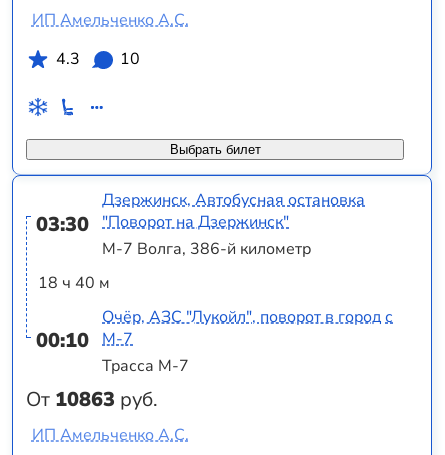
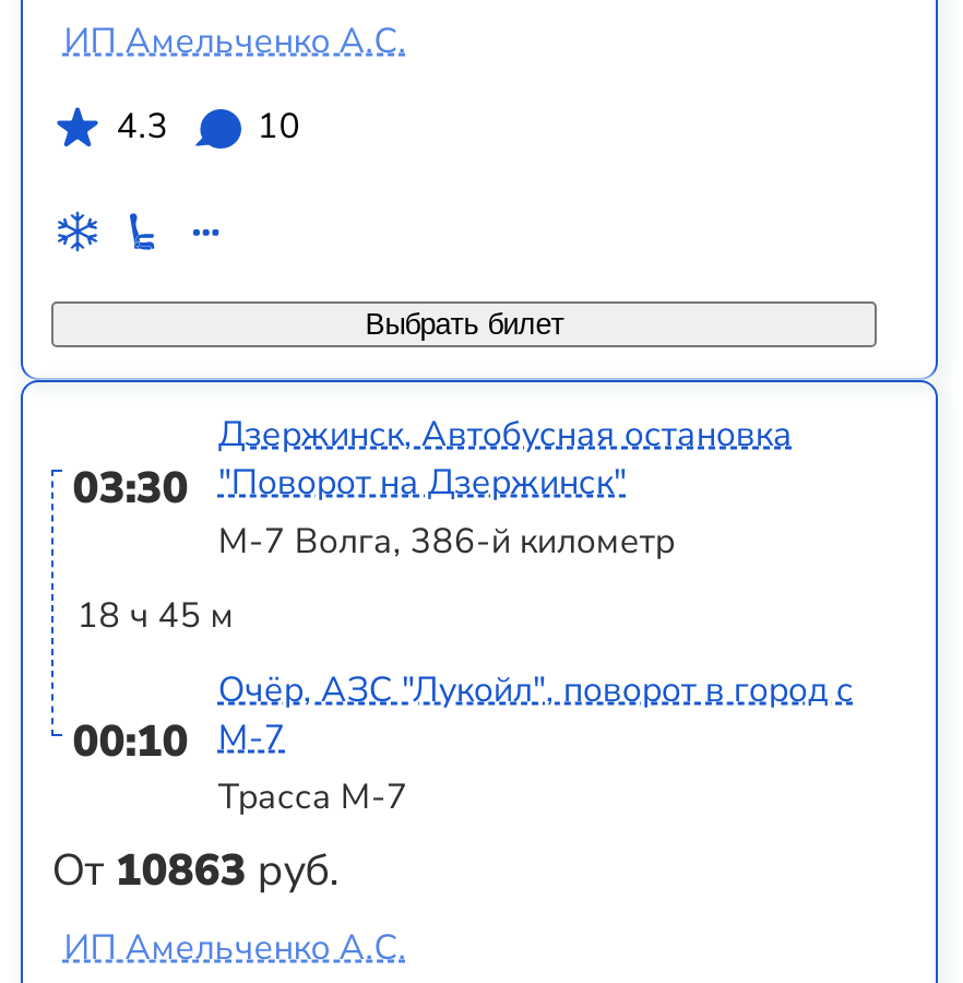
[38,272,110,294] 18 ч 40 м -> [77,593,234,641] 18 ч 45 м

